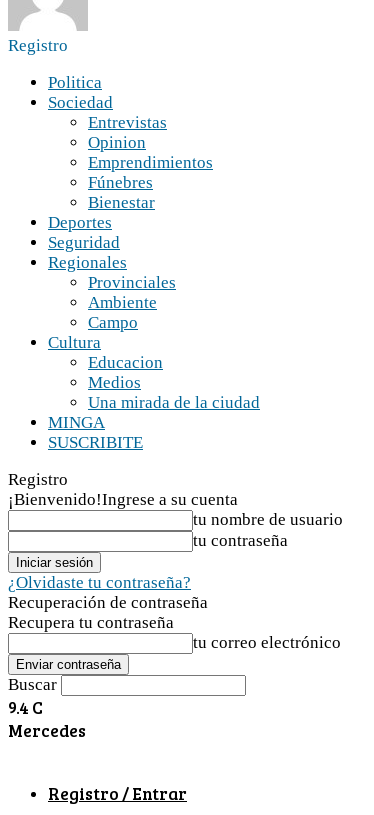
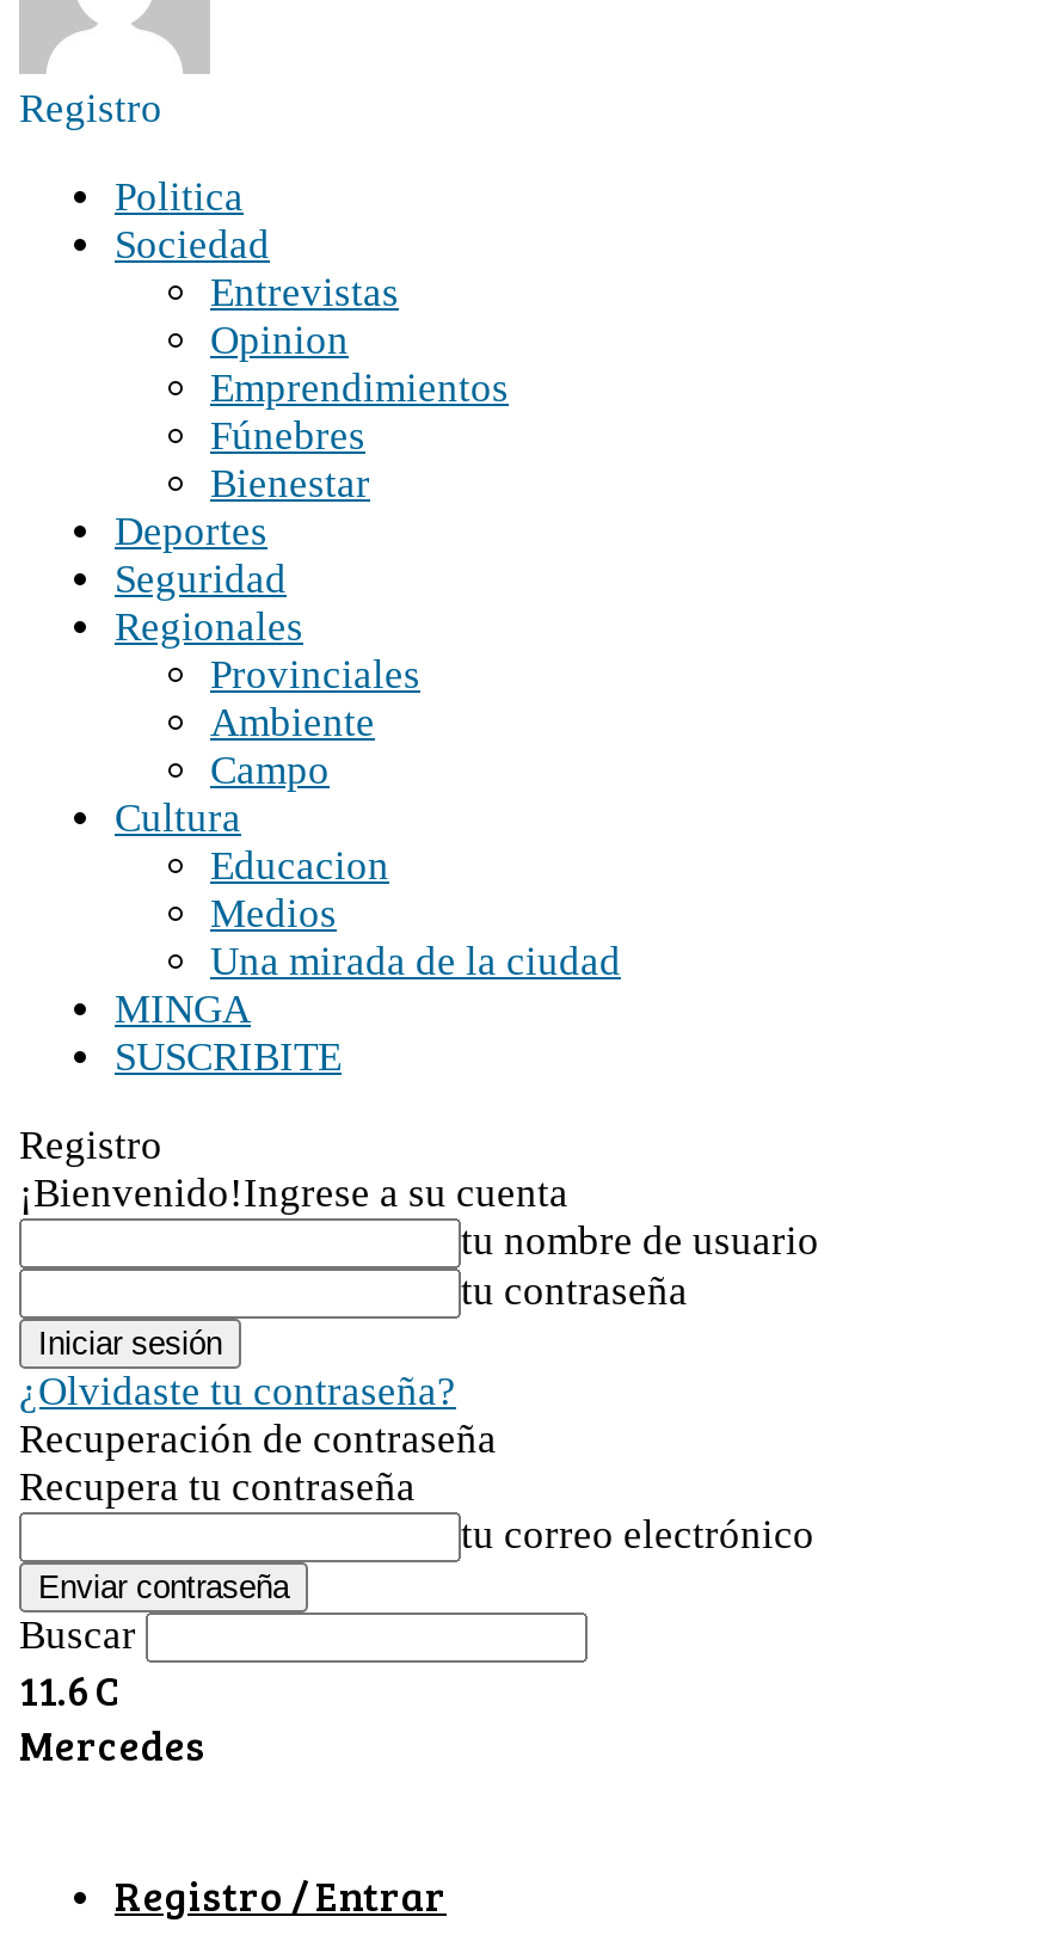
[8,696,43,719] 9.4 C -> [19,1663,122,1718] 11.6 C

